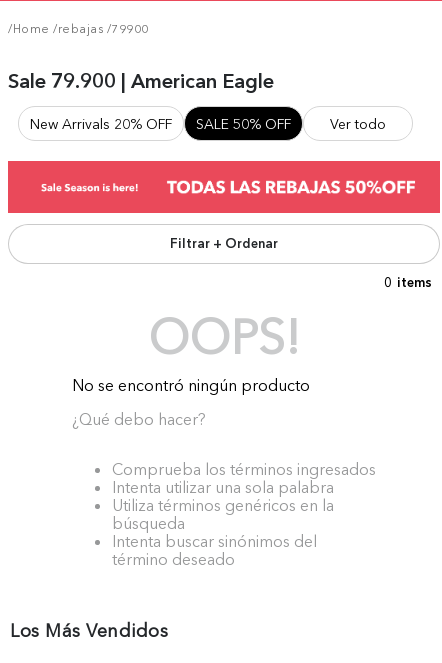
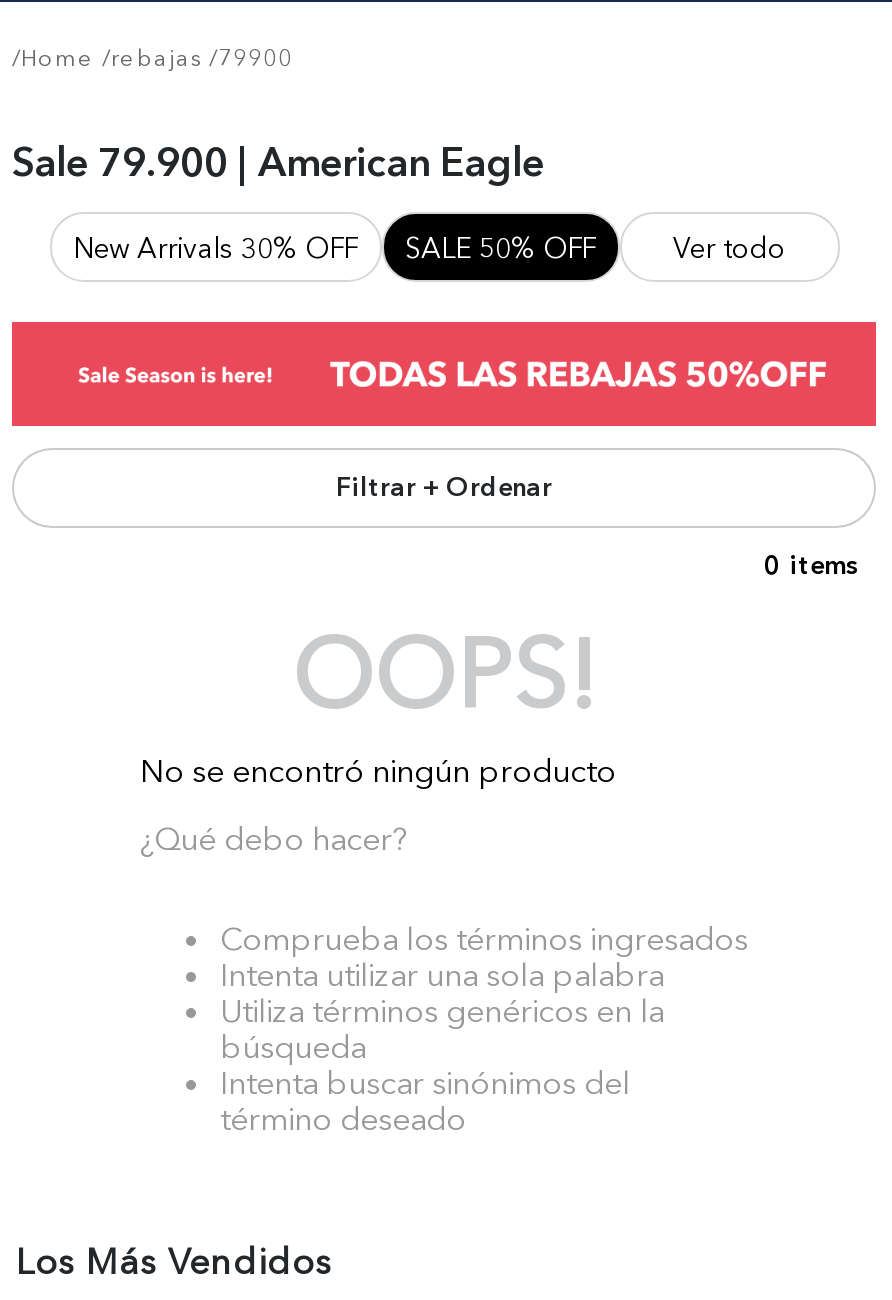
[30,115,172,133] New Arrivals 20% OFF -> [73,230,357,266] New Arrivals 30% OFF

